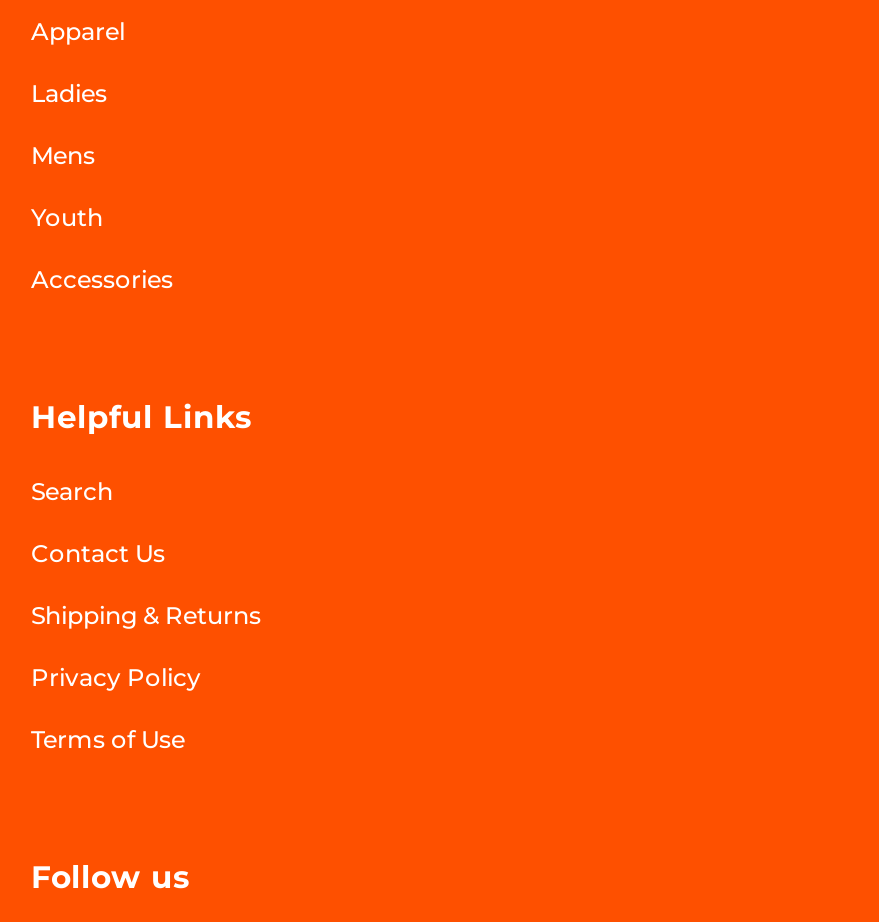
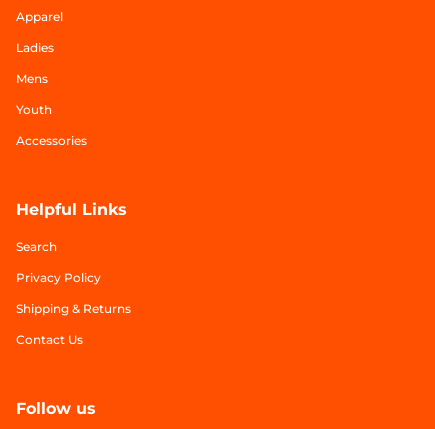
moved [31,539,261,631] -> [16,301,131,347]: Shipping & Returns | Contact Us
moved [31,663,201,693] -> [16,270,101,285]: Privacy Policy
[31,725,185,755] Terms of Use -> none

